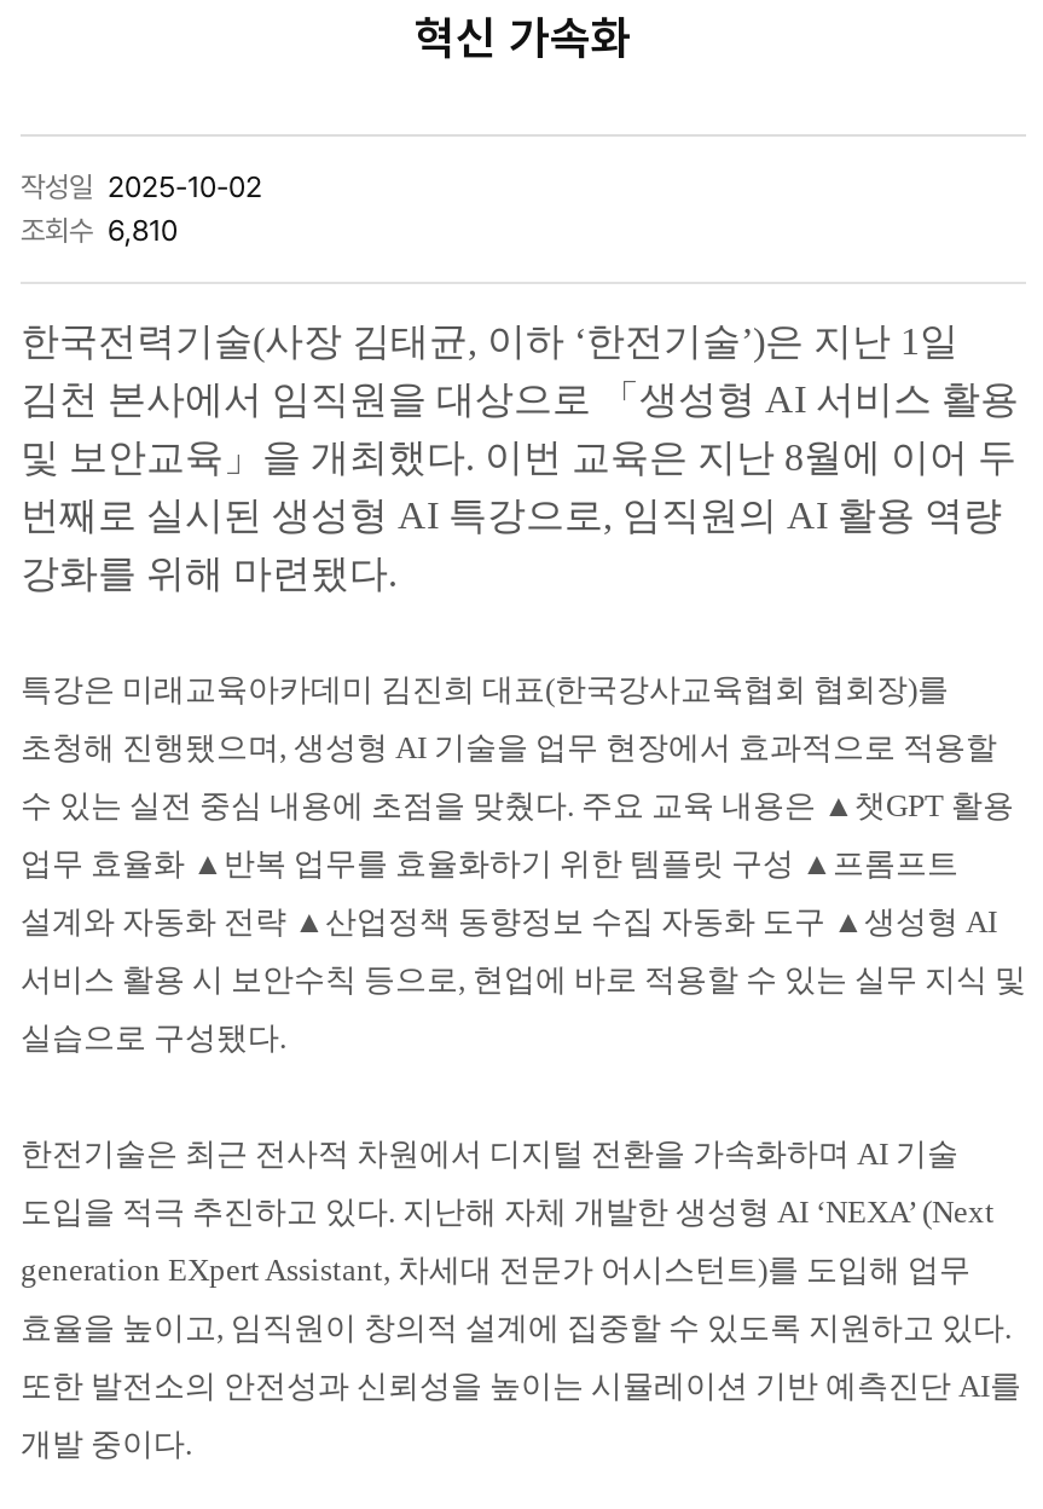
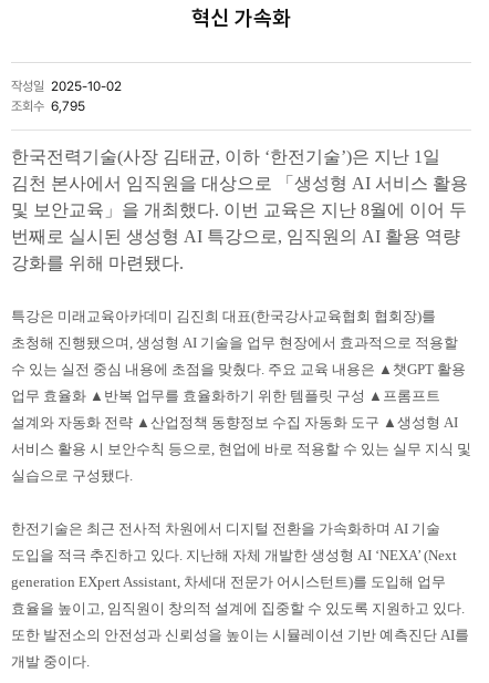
[21,214,178,248] 조회수 6,810 -> [11,99,85,114] 조회수 6,795

